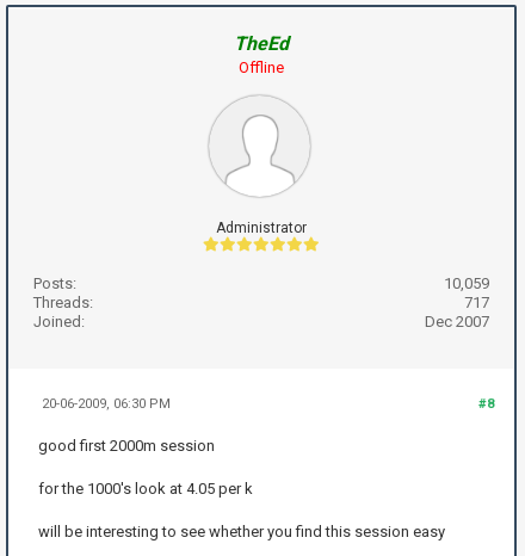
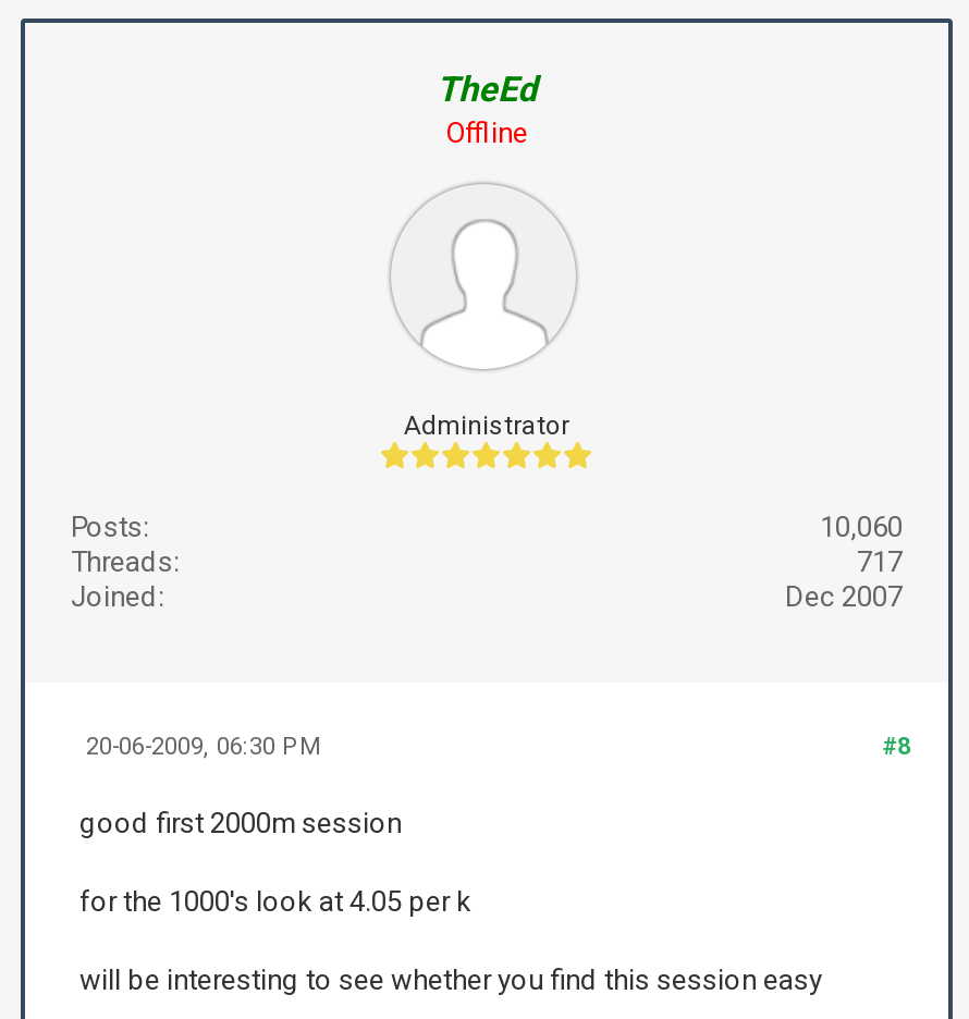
[444,274,489,292] 10,059 -> [820,511,903,543] 10,060

